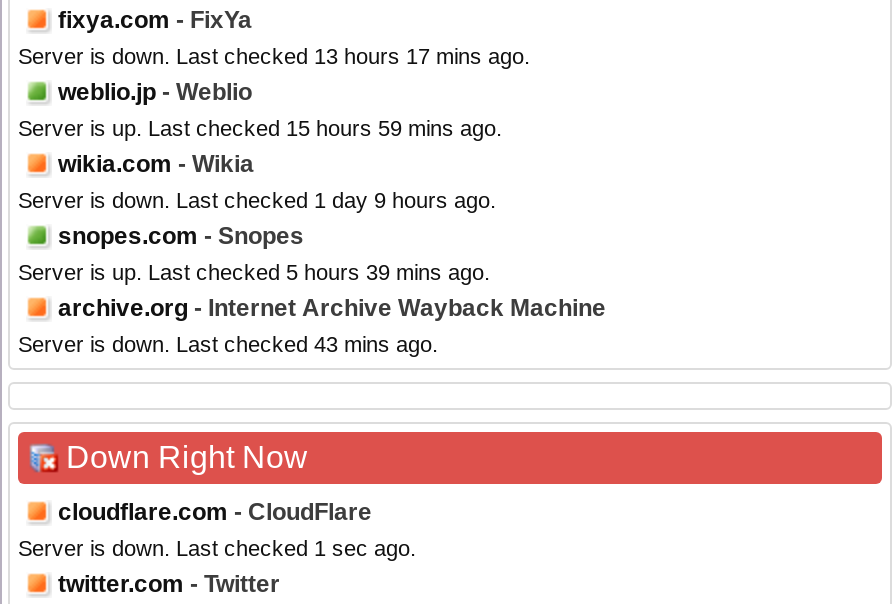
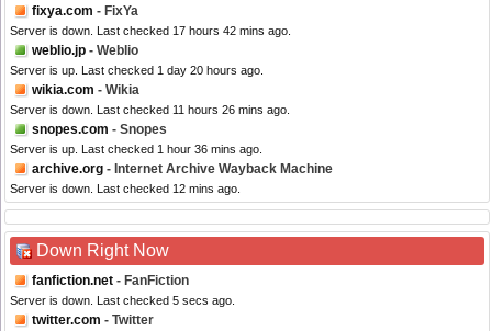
[18,44,530,68] Server is down. Last checked 13 hours 17 mins ago. -> [10,24,291,37] Server is down. Last checked 17 hours 42 mins ago.
[18,116,502,140] Server is up. Last checked 15 hours 59 mins ago. -> [10,64,264,77] Server is up. Last checked 1 day 20 hours ago.
[18,188,496,212] Server is down. Last checked 1 day 9 hours ago. -> [10,103,290,116] Server is down. Last checked 11 hours 26 mins ago.
[18,260,490,284] Server is up. Last checked 5 hours 39 mins ago. -> [10,142,262,156] Server is up. Last checked 1 hour 36 mins ago.
[18,332,438,356] Server is down. Last checked 43 mins ago. -> [10,182,241,195] Server is down. Last checked 12 mins ago.
[18,498,416,560] cloudflare.com - CloudFlare | Server is down. Last checked 1 sec ago. -> [10,273,235,307] fanfiction.net - FanFiction | Server is down. Last checked 5 secs ago.

